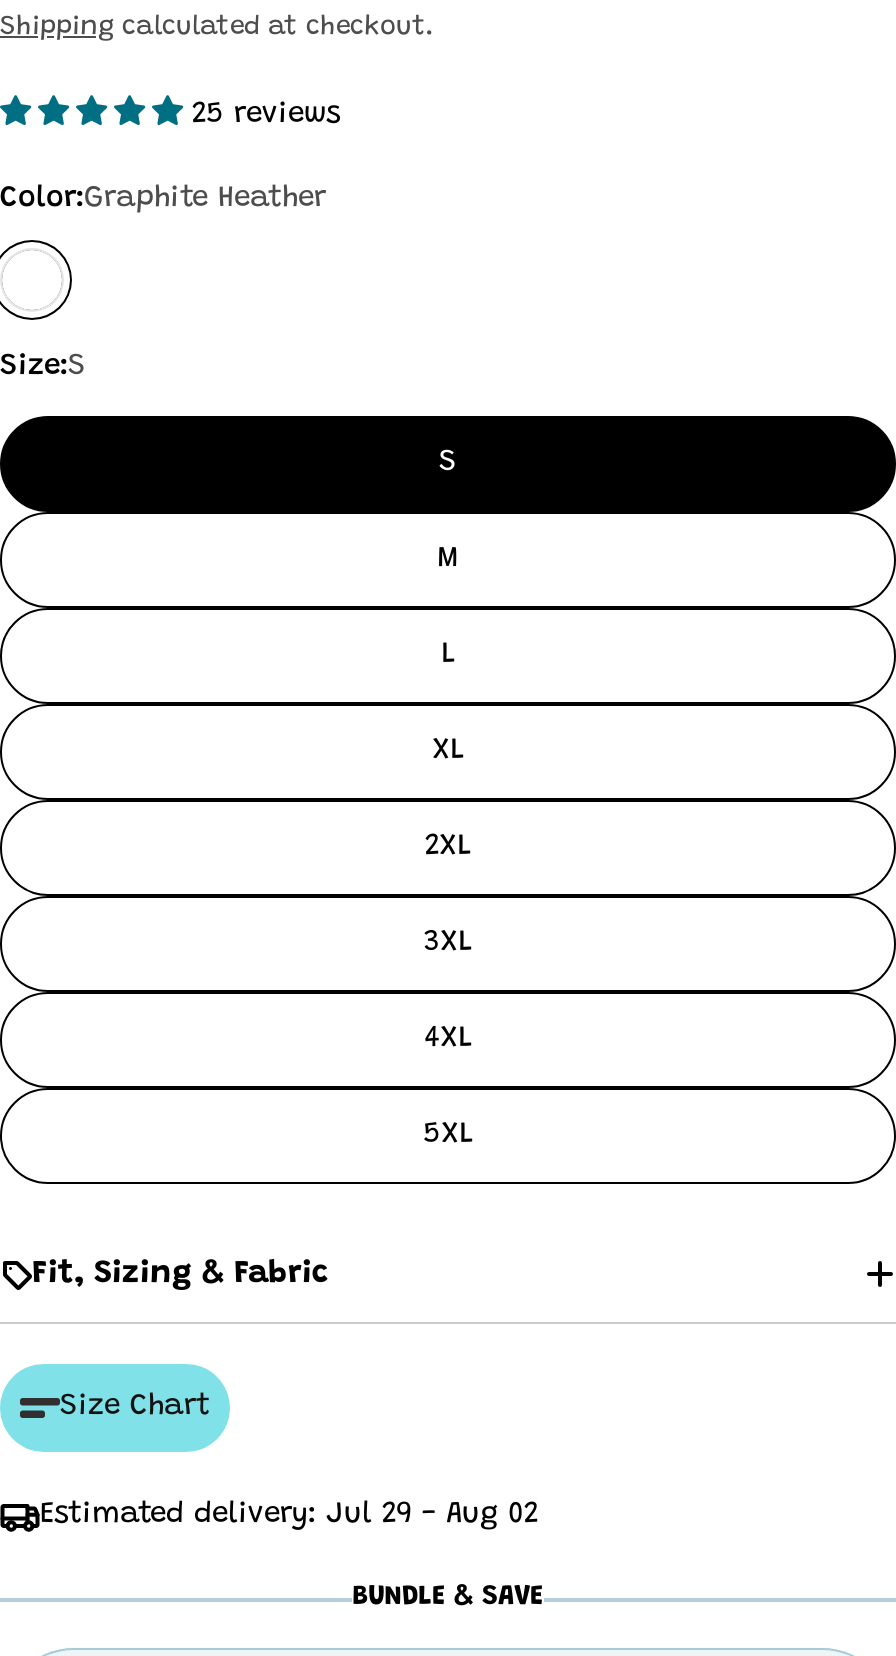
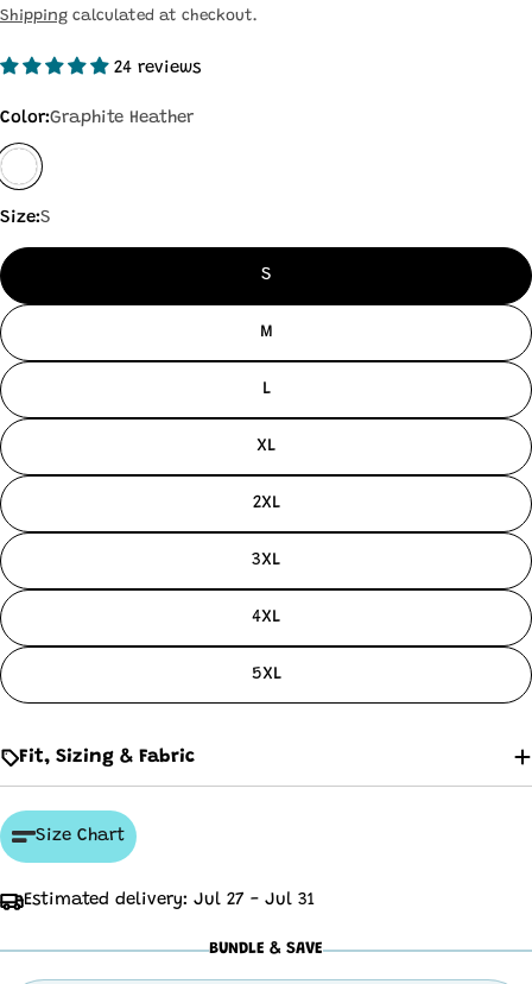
[192,100,340,130] 25 reviews -> [114,59,201,77] 24 reviews
[40,1500,538,1530] Estimated delivery: Jul 29 - Aug 02 -> [24,891,315,909] Estimated delivery: Jul 27 - Jul 31

